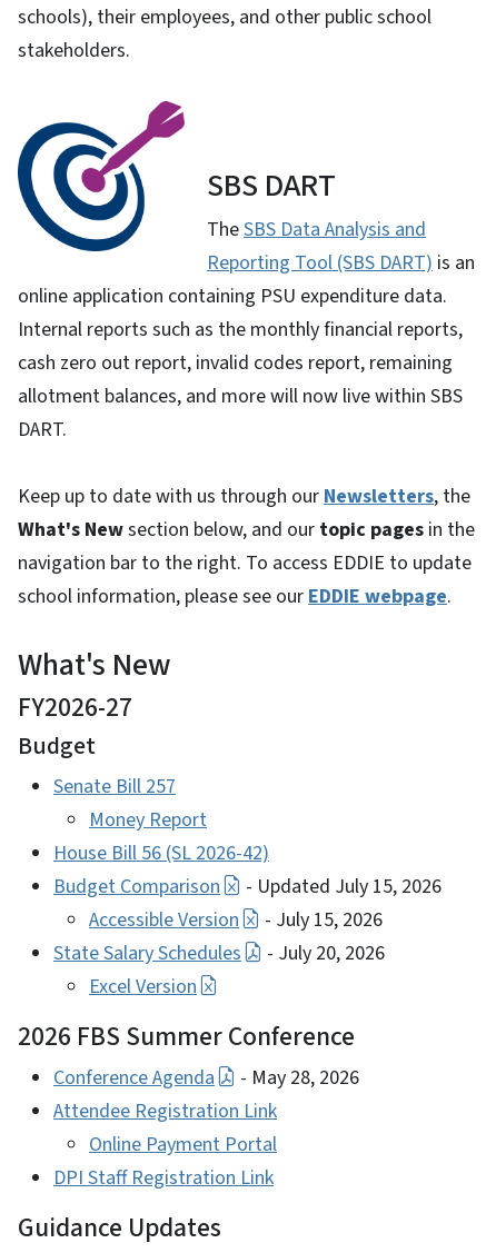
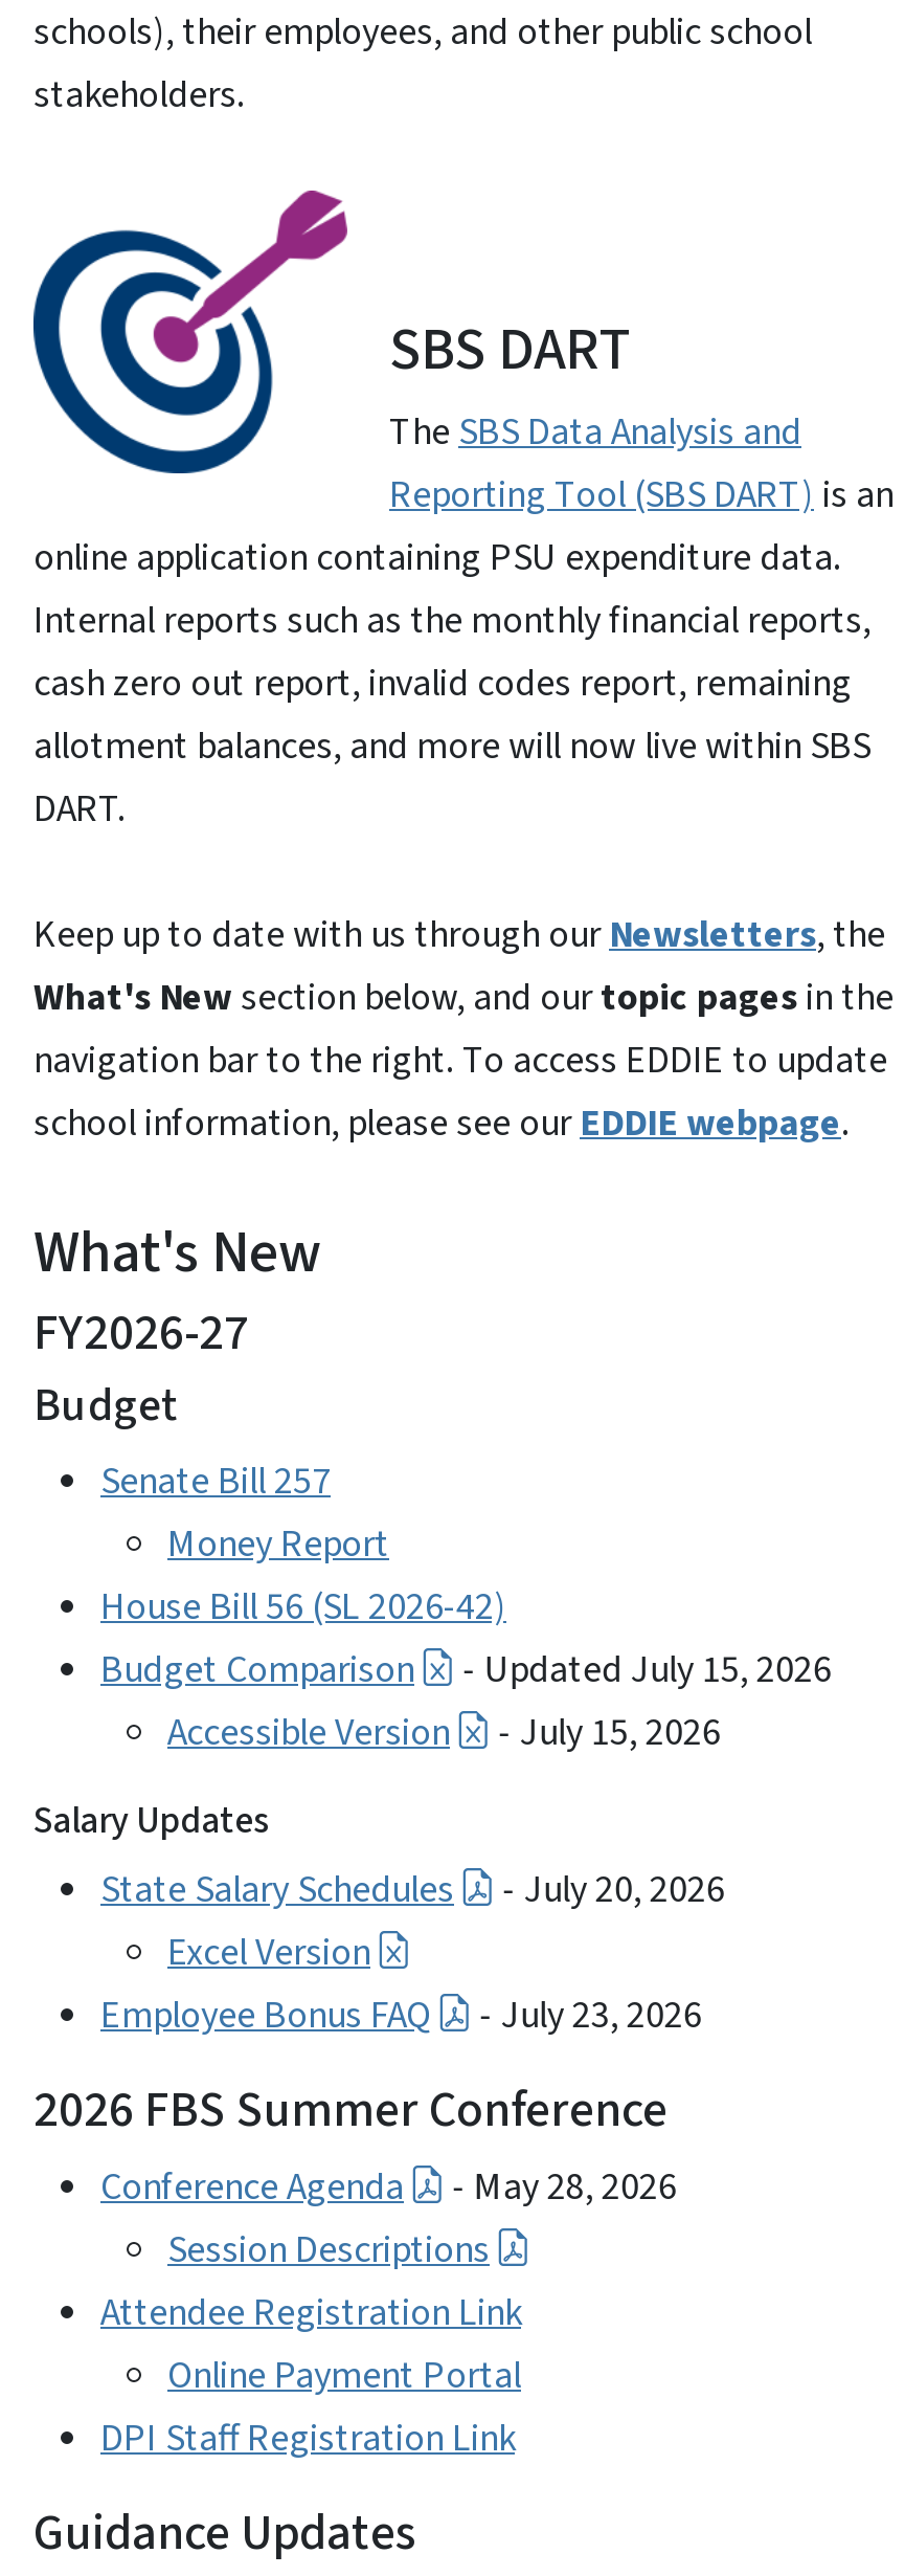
none -> [33,1794,270,1846] Salary Updates
none -> [100,1989,702,2041] Employee Bonus FAQ | - July 23, 2026
none -> [167,2223,490,2276] Session Descriptions

